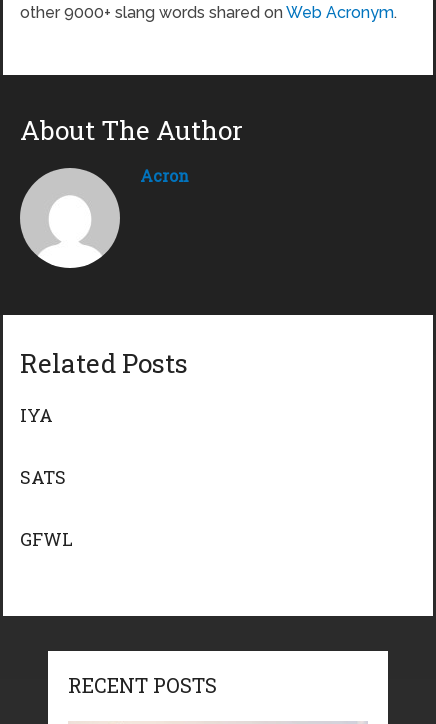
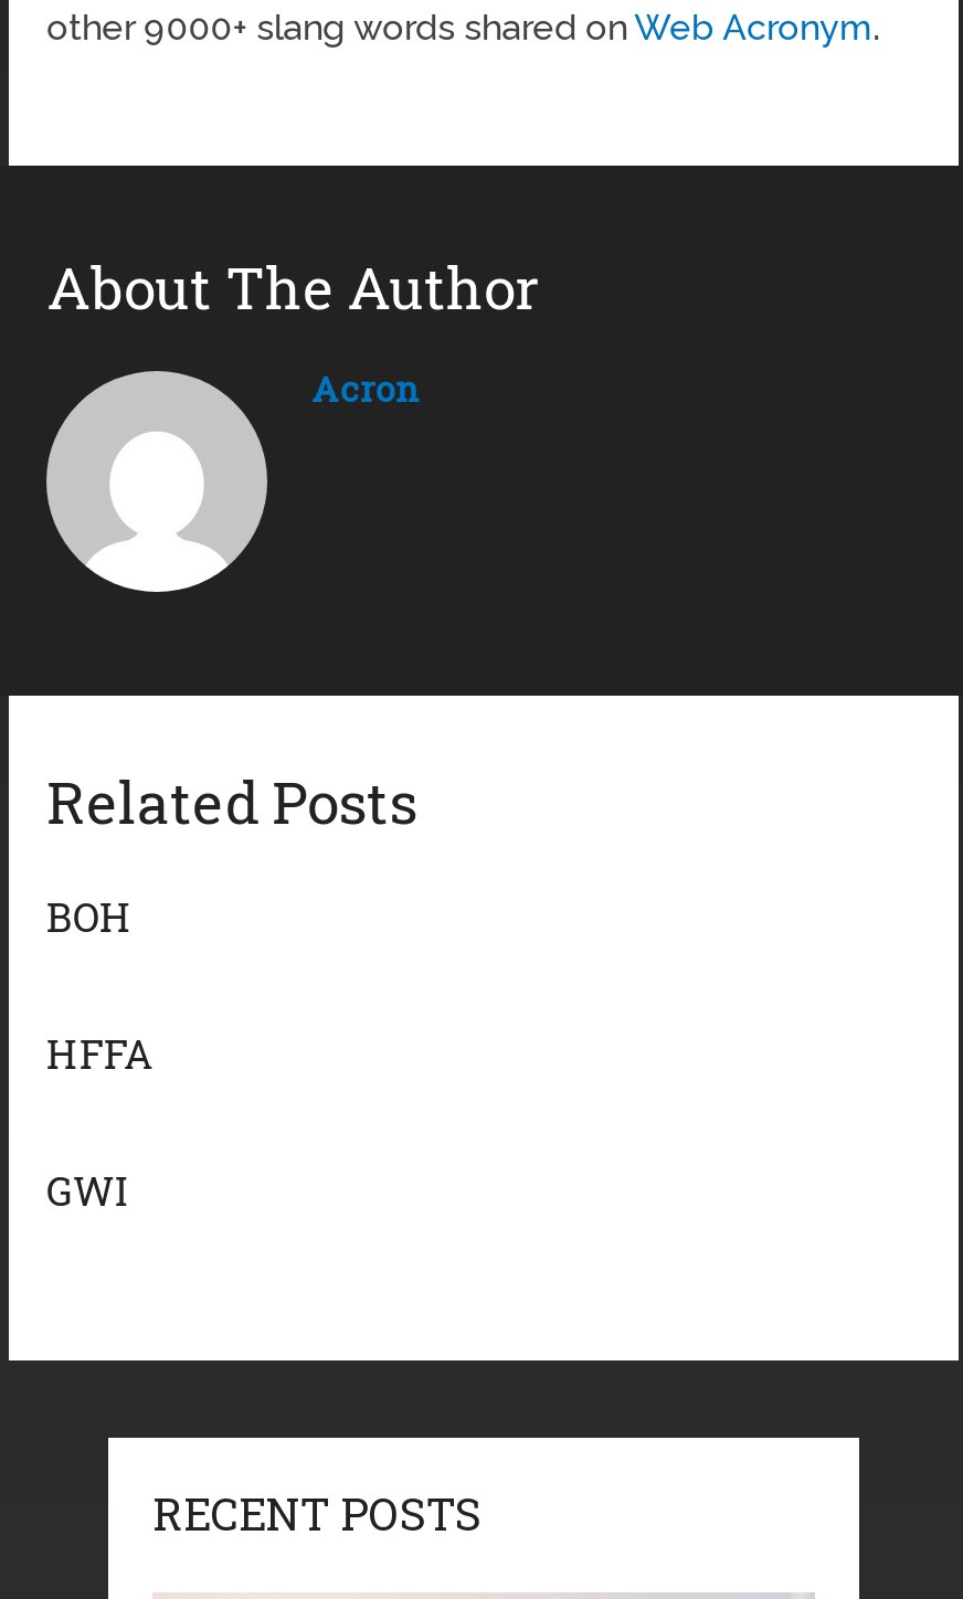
[20,403,53,427] IYA -> [47,891,133,944] BOH
[20,465,66,489] SATS -> [47,1028,155,1081] HFFA
[20,527,73,551] GFWL -> [47,1165,131,1218] GWI

